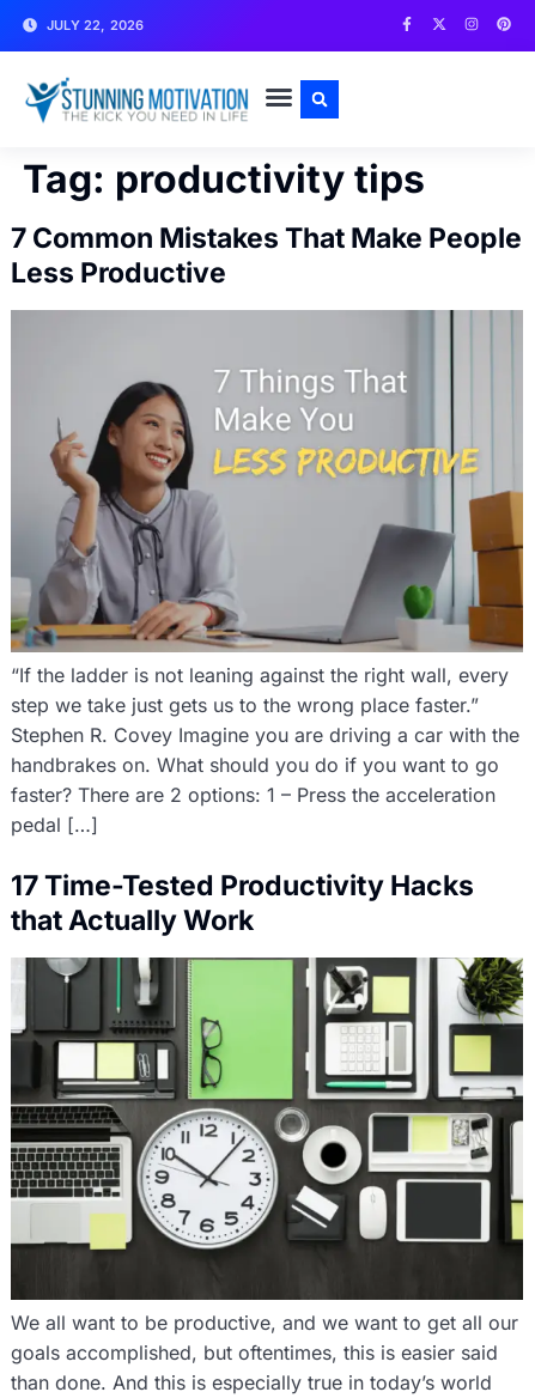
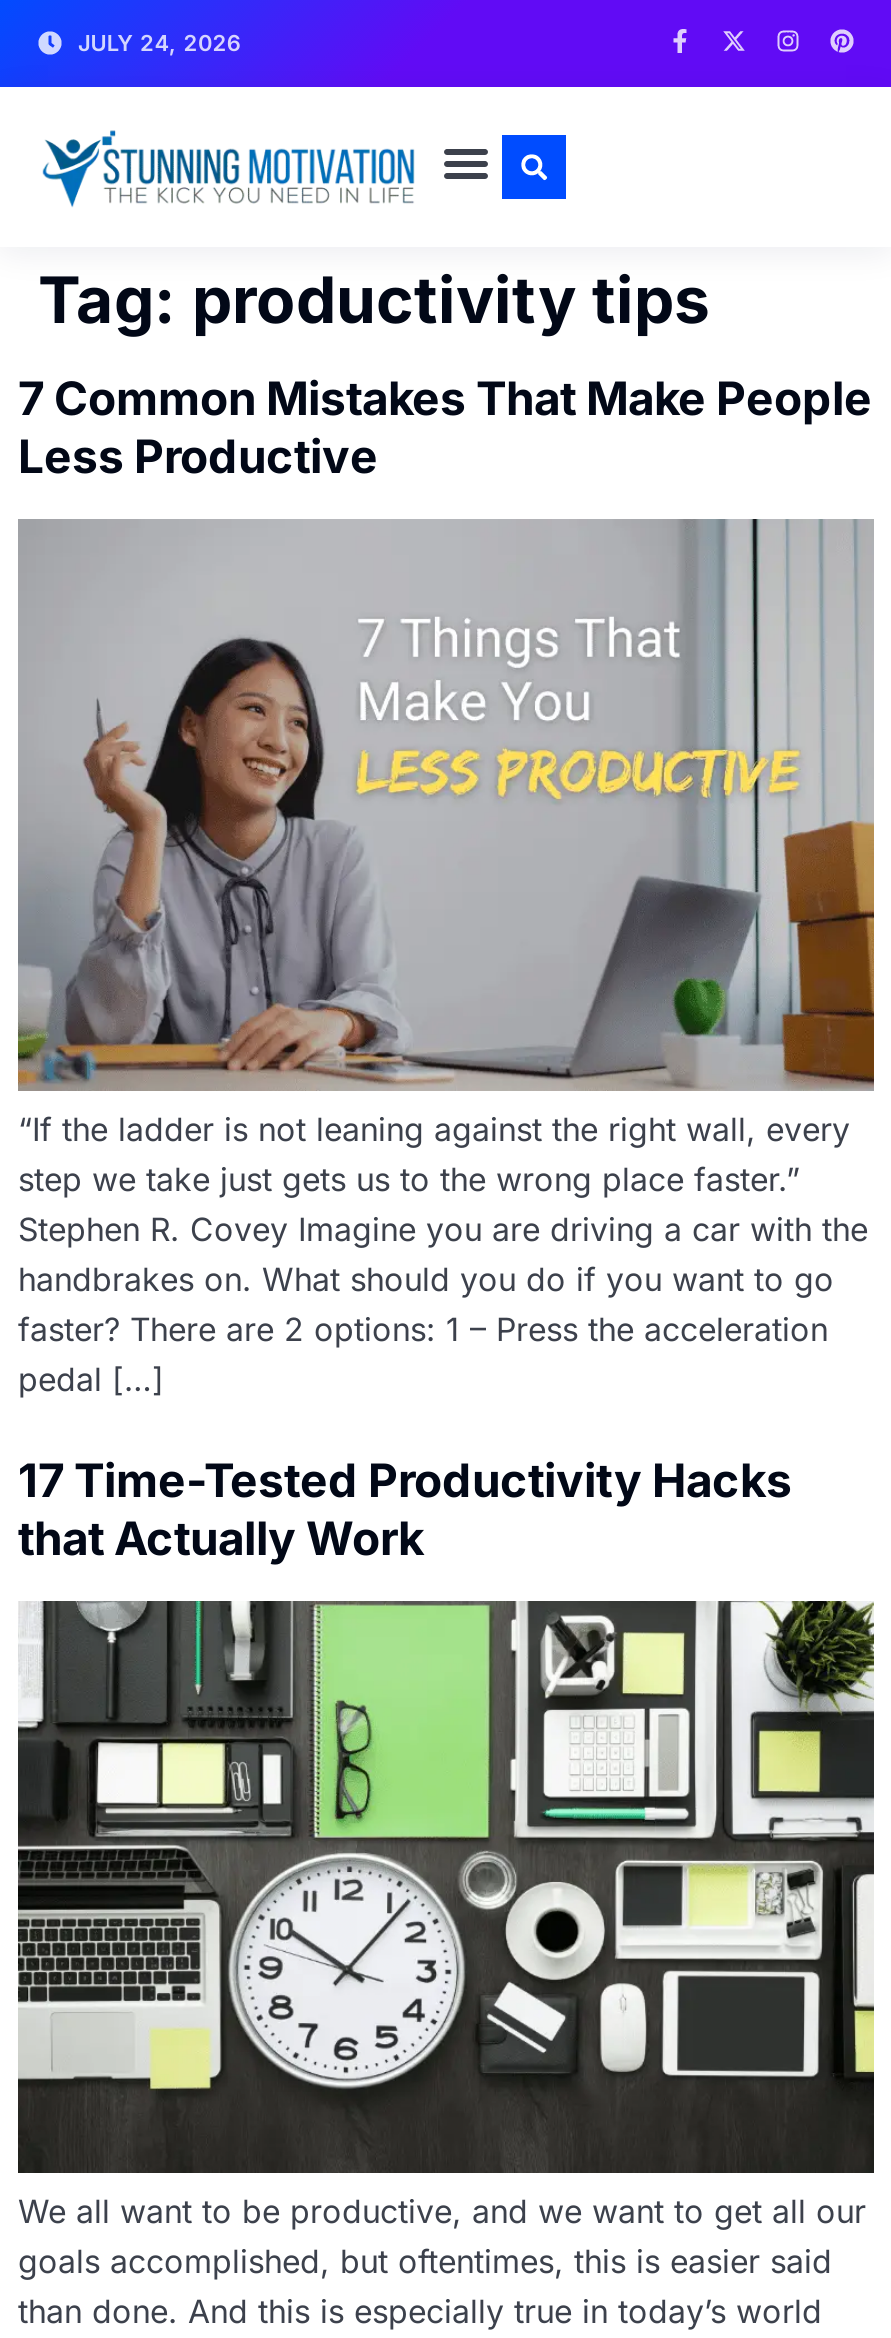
[47,16,144,33] JULY 22, 2026 -> [78,28,241,56] JULY 24, 2026

